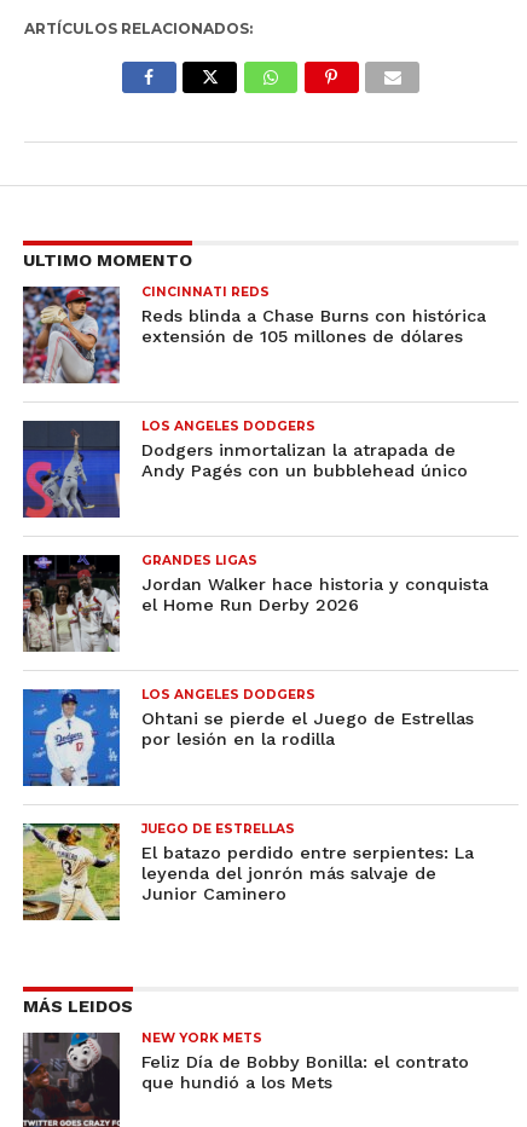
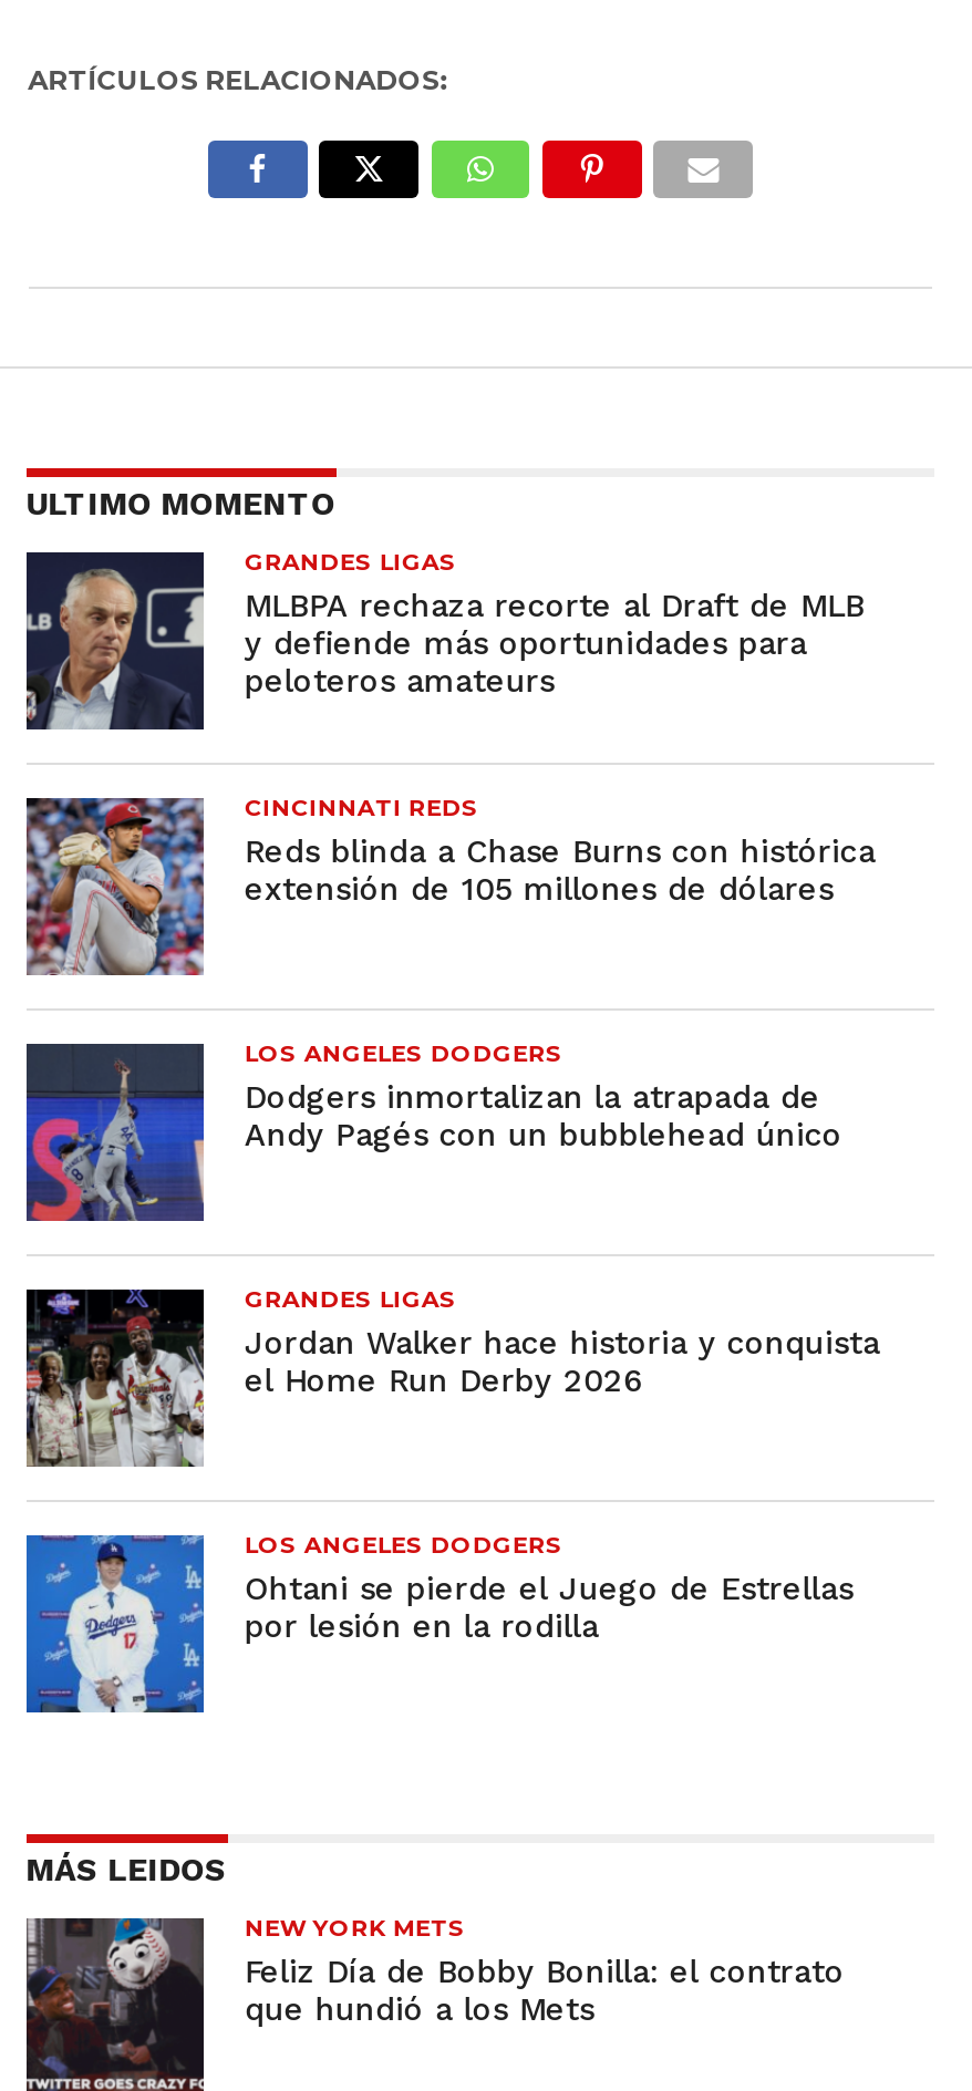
none -> [27,547,864,732] [image] | GRANDES LIGAS | MLBPA rechaza recorte al Draft de MLB | y defiende más oportunidades para | peloteros amateurs
moved [21,284,489,748] -> [22,793,880,1643]: [image] | CINCINNATI REDS | Reds blinda a Chase Burns con histórica | ... | Ohtani se pierde el Juego de Estrellas | por lesión en la rodilla
[22,821,474,921] [image] | JUEGO DE ESTRELLAS | El batazo perdido entre serpientes: La | leyenda del jonrón más salvaje de | Junior Caminero -> none

